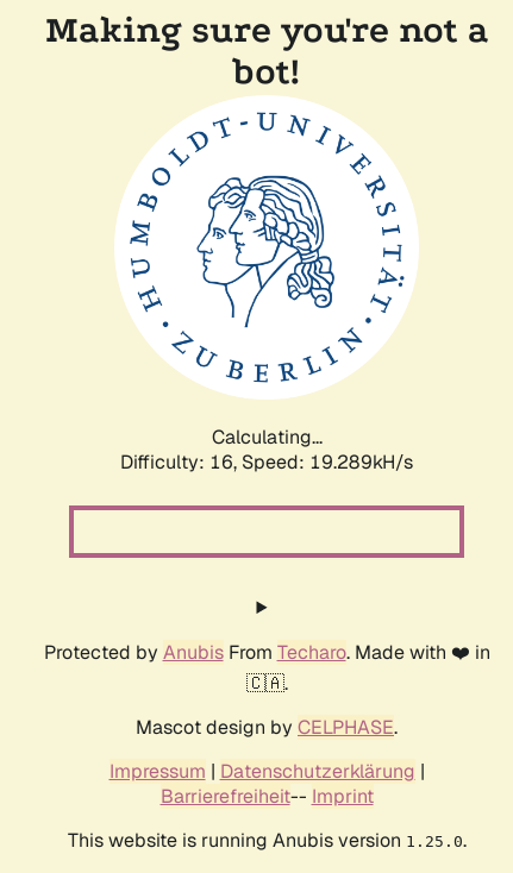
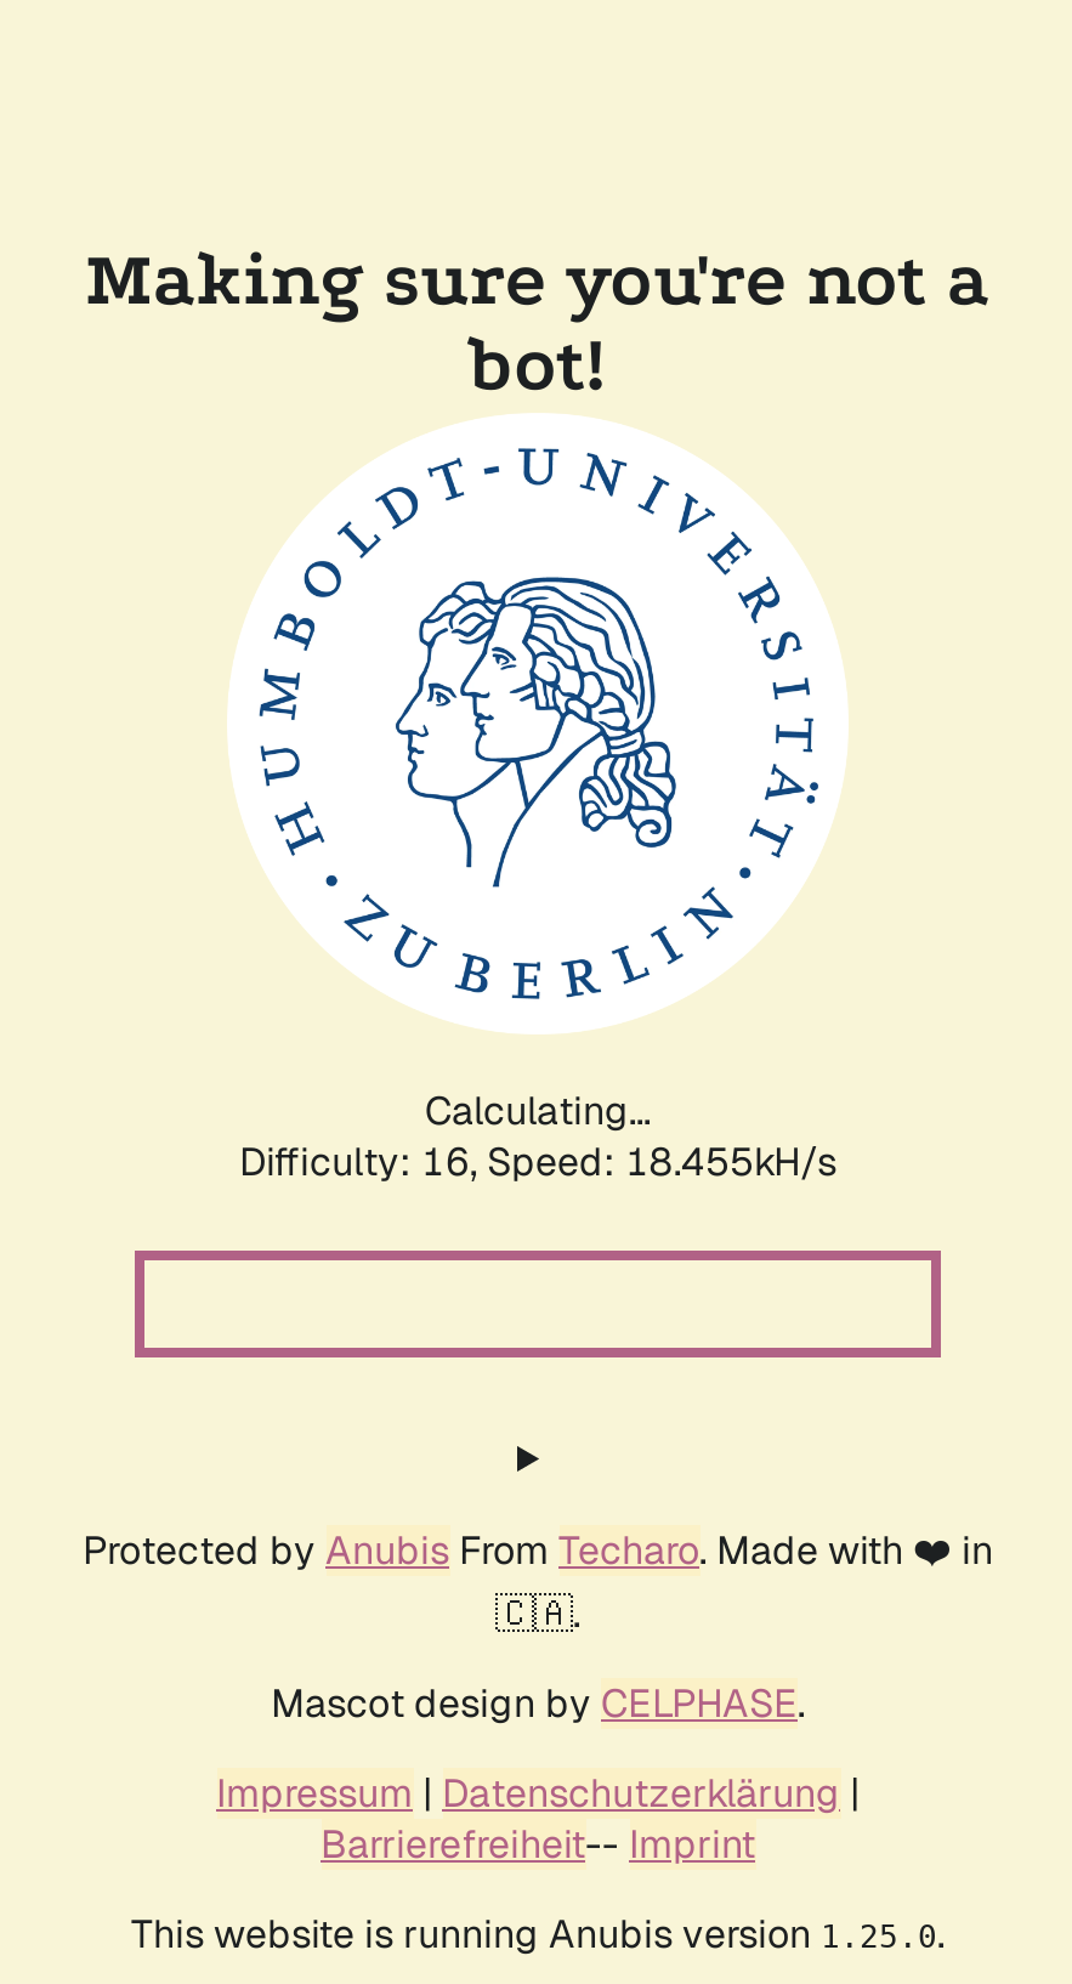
[120,450,413,475] Difficulty: 16, Speed: 19.289kH/s -> [239,1136,836,1187] Difficulty: 16, Speed: 18.455kH/s

